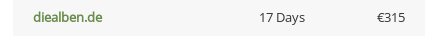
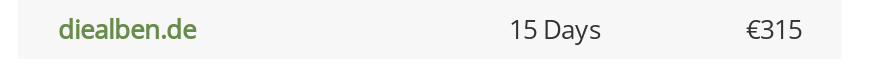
[258,8,304,26] 17 Days -> [509,11,601,47] 15 Days

